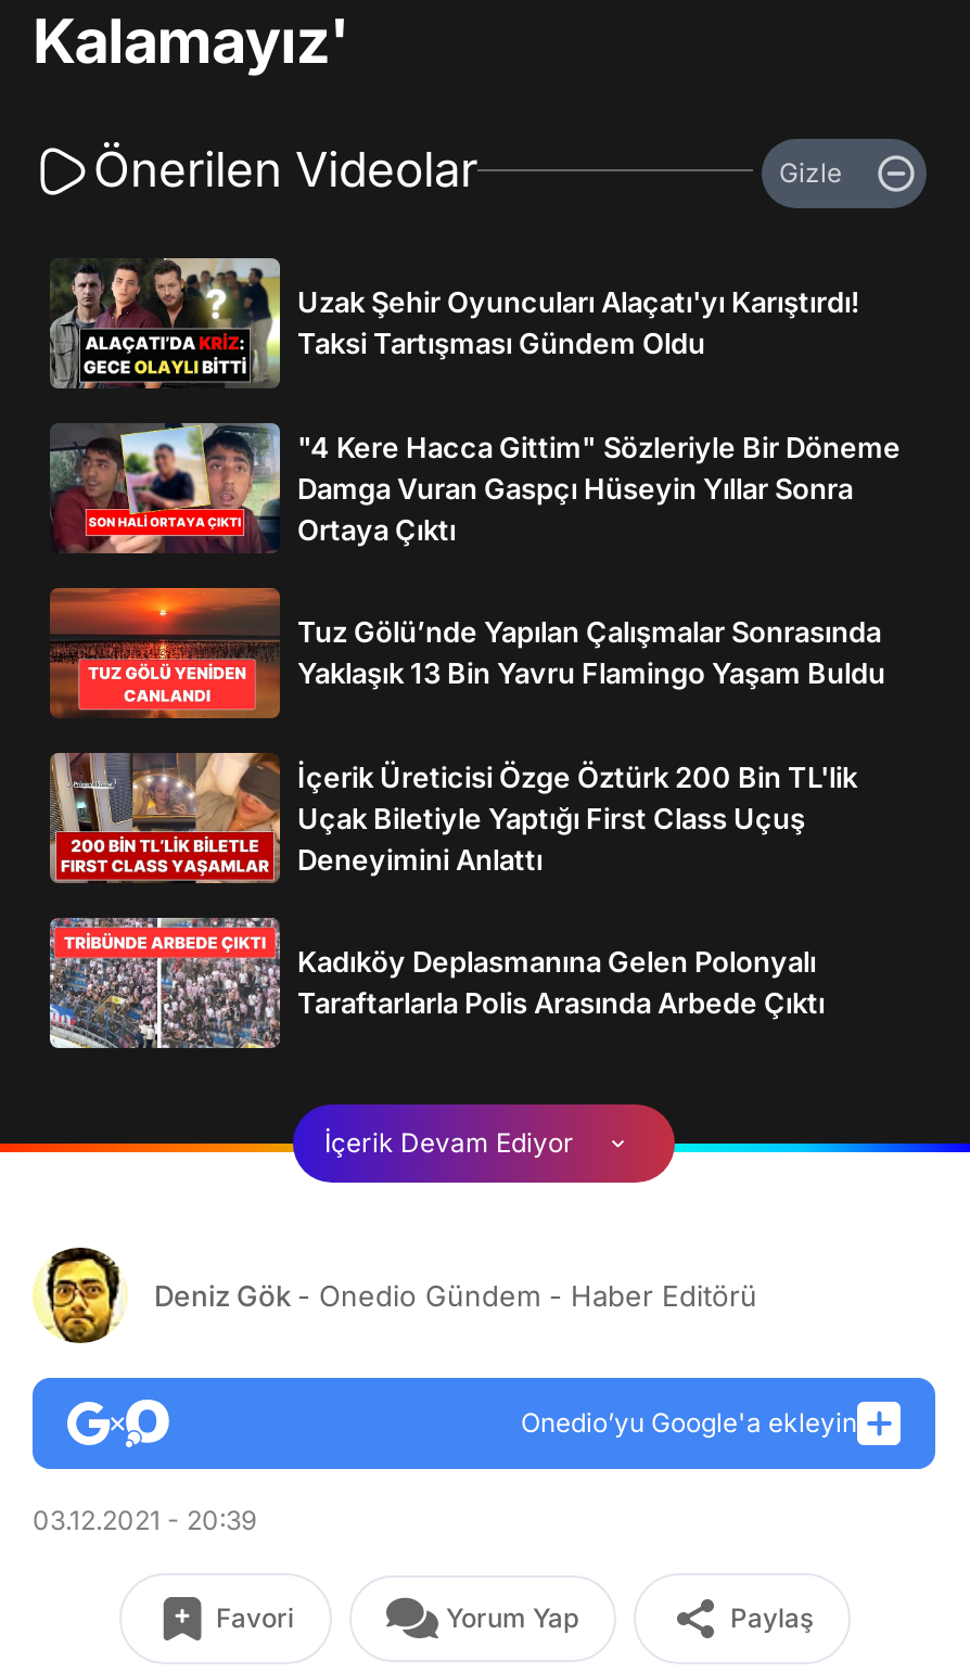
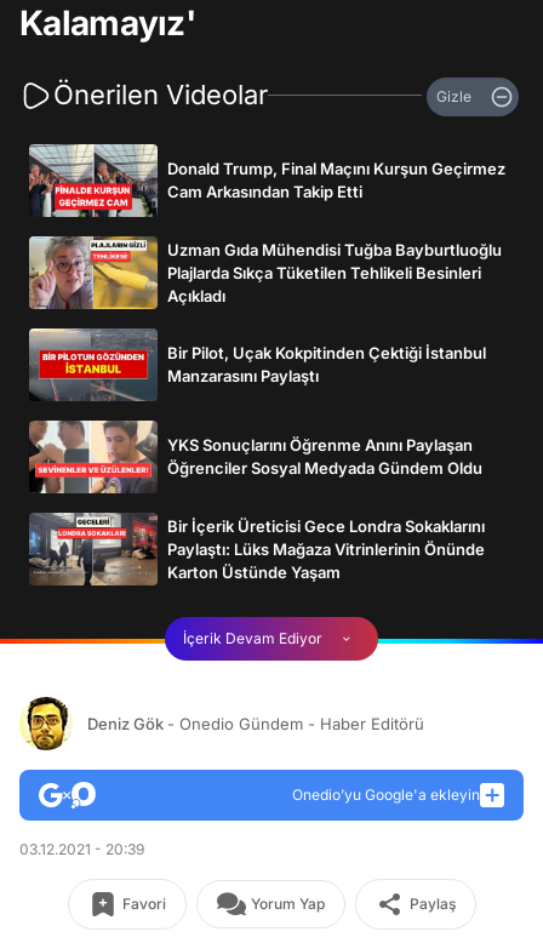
[48,258,859,391] [image] | Uzak Şehir Oyuncuları Alaçatı'yı Karıştırdı! | Taksi Tartışması Gündem Oldu -> [28,143,505,218] [image] | Donald Trump, Final Maçını Kurşun Geçirmez | Cam Arkasından Takip Etti
[50,423,901,555] [image] | "4 Kere Hacca Gittim" Sözleriyle Bir Döneme | Damga Vuran Gaspçı Hüseyin Yıllar Sonra | Ortaya Çıktı -> [28,235,502,310] [image] | Uzman Gıda Mühendisi Tuğba Bayburtluoğlu | Plajlarda Sıkça Tüketilen Tehlikeli Besinleri | Açıkladı
[48,586,885,720] [image] | Tuz Gölü’nde Yapılan Çalışmalar Sonrasında | Yaklaşık 13 Bin Yavru Flamingo Yaşam Buldu -> [28,327,486,401] [image] | Bir Pilot, Uçak Kokpitinden Çektiği İstanbul | Manzarasını Paylaştı
[48,751,857,885] [image] | İçerik Üreticisi Özge Öztürk 200 Bin TL'lik | Uçak Biletiyle Yaptığı First Class Uçuş | Deneyimini Anlattı -> [29,419,482,495] [image] | YKS Sonuçlarını Öğrenme Anını Paylaşan | Öğrenciler Sosyal Medyada Gündem Oldu
[48,918,825,1050] [image] | Kadıköy Deplasmanına Gelen Polonyalı | Taraftarlarla Polis Arasında Arbede Çıktı -> [29,513,485,585] [image] | Bir İçerik Üreticisi Gece Londra Sokaklarını | Paylaştı: Lüks Mağaza Vitrinlerinin Önünde | Karton Üstünde Yaşam

